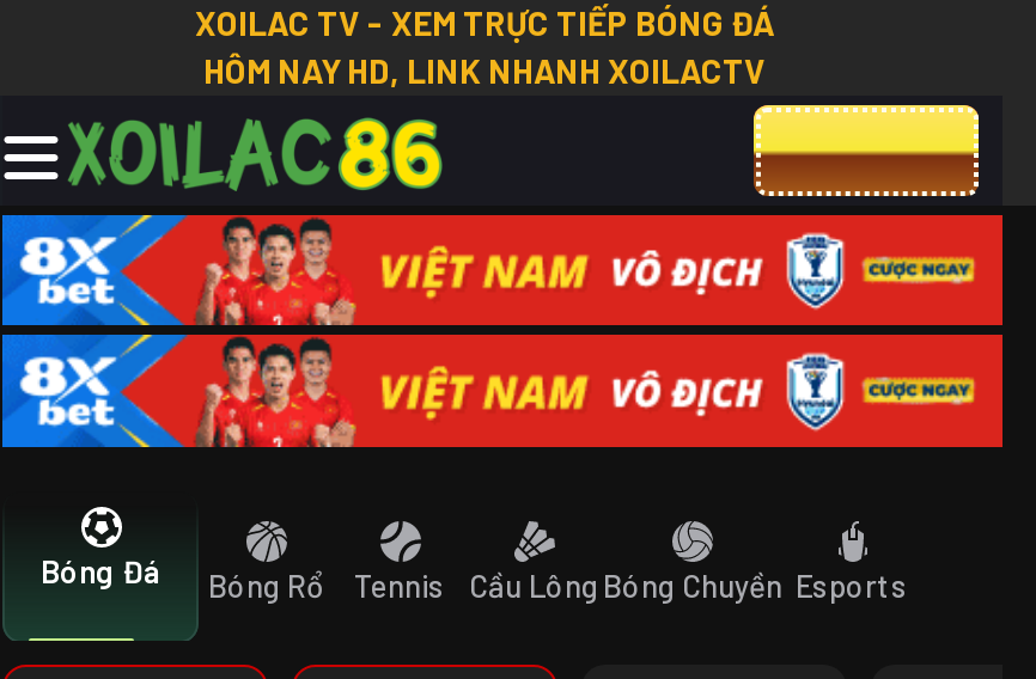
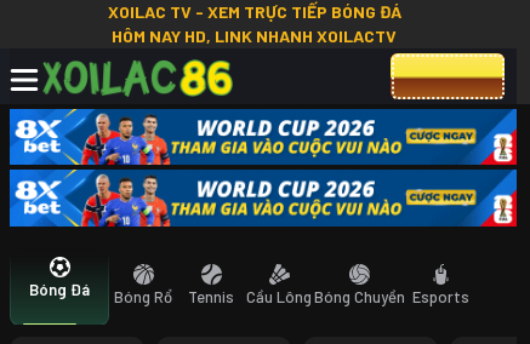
[14,213,1005,449] [image] -> [15,108,518,228] [image]

